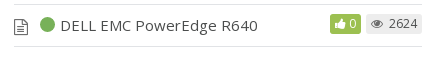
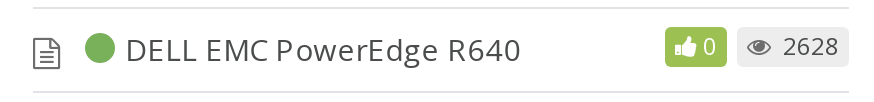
[349,15,417,32] 0 2624 -> [703,28,839,62] 0 2628

